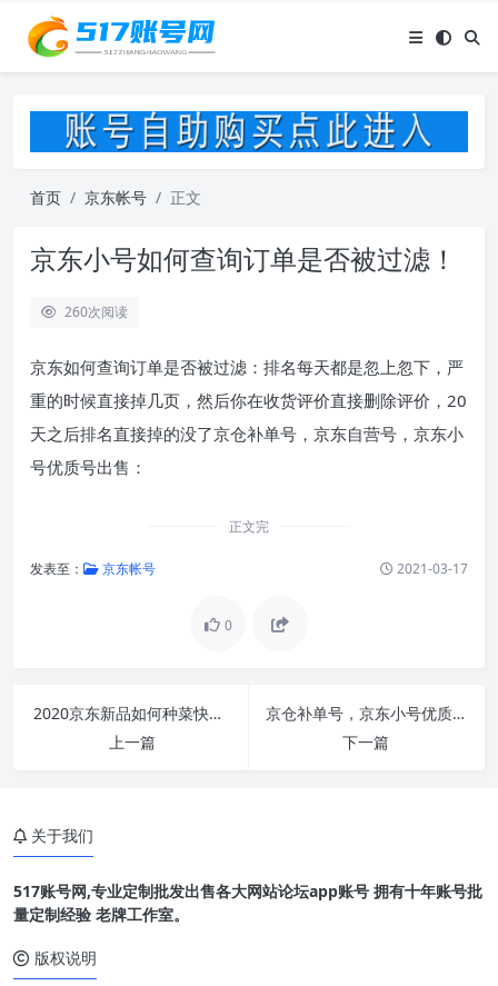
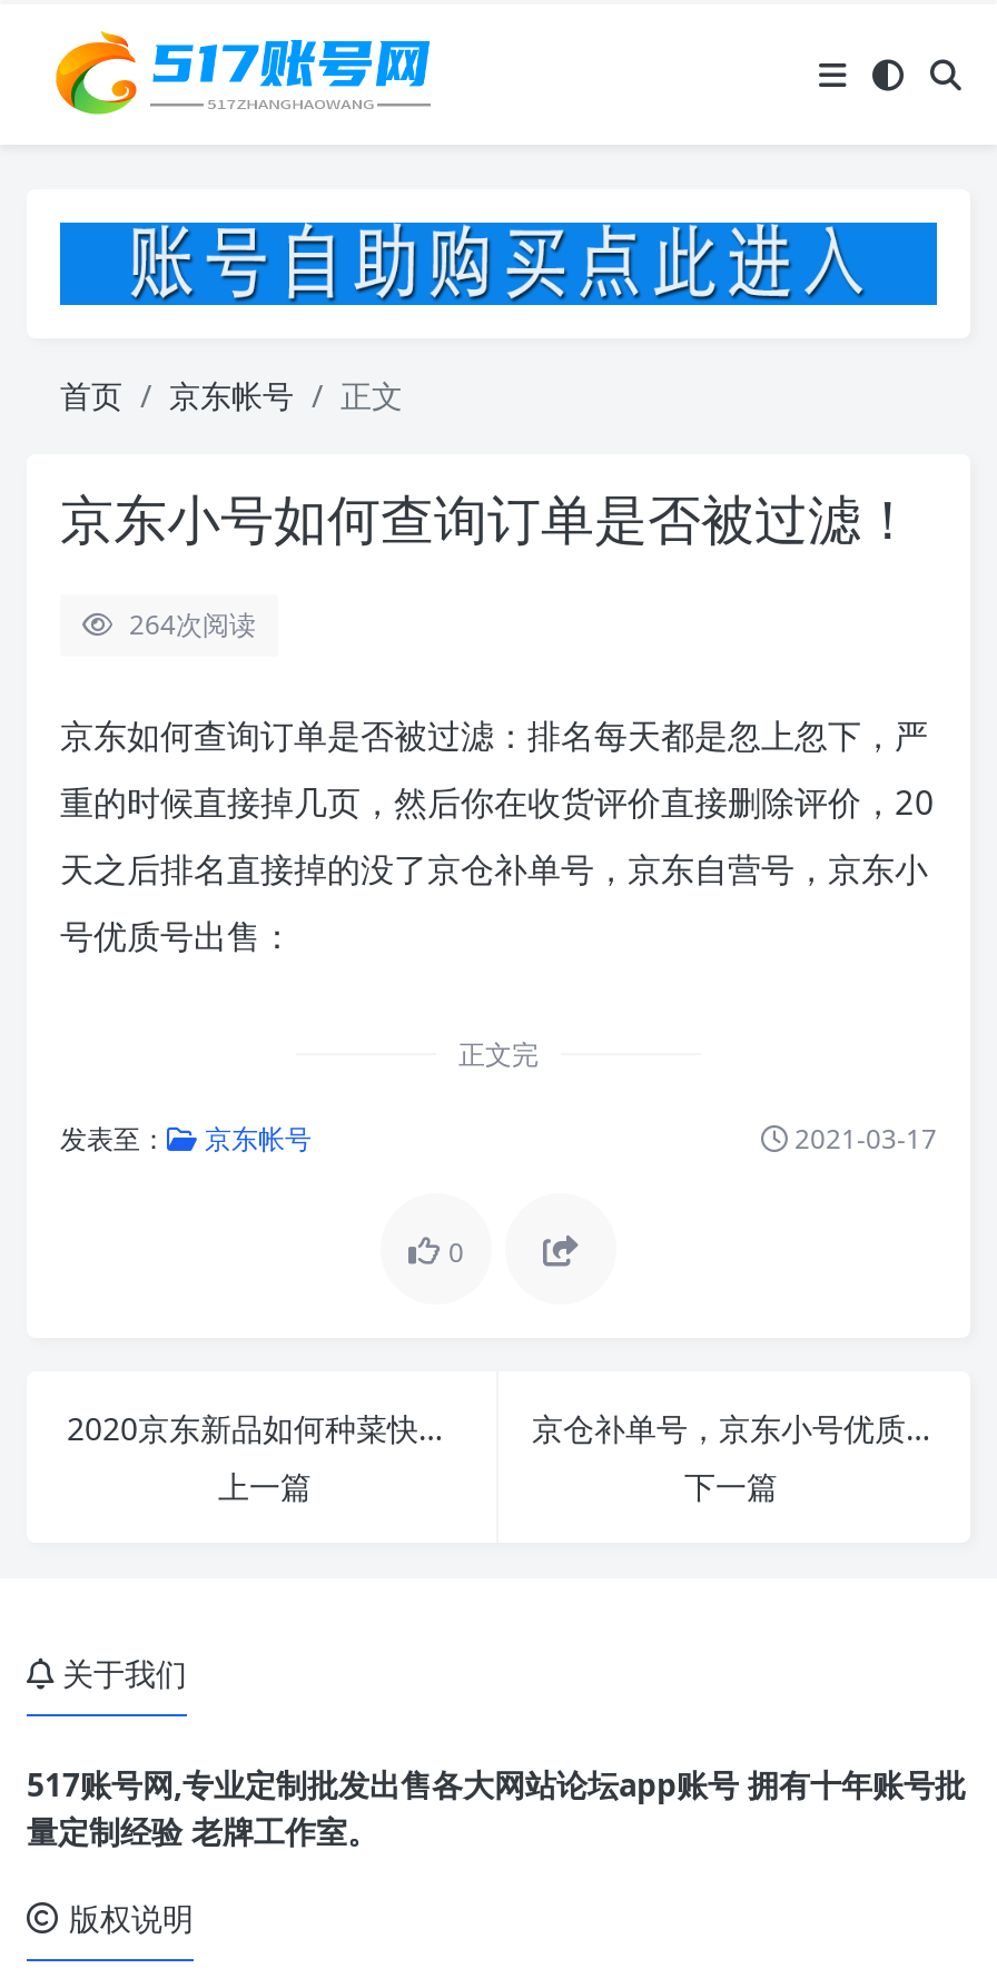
[64,302,128,321] 260次阅读 -> [129,605,256,643] 264次阅读

